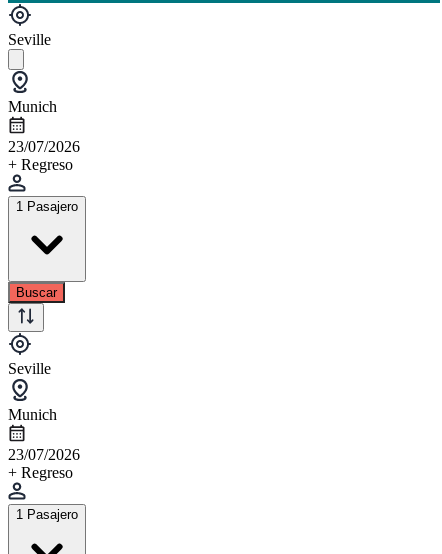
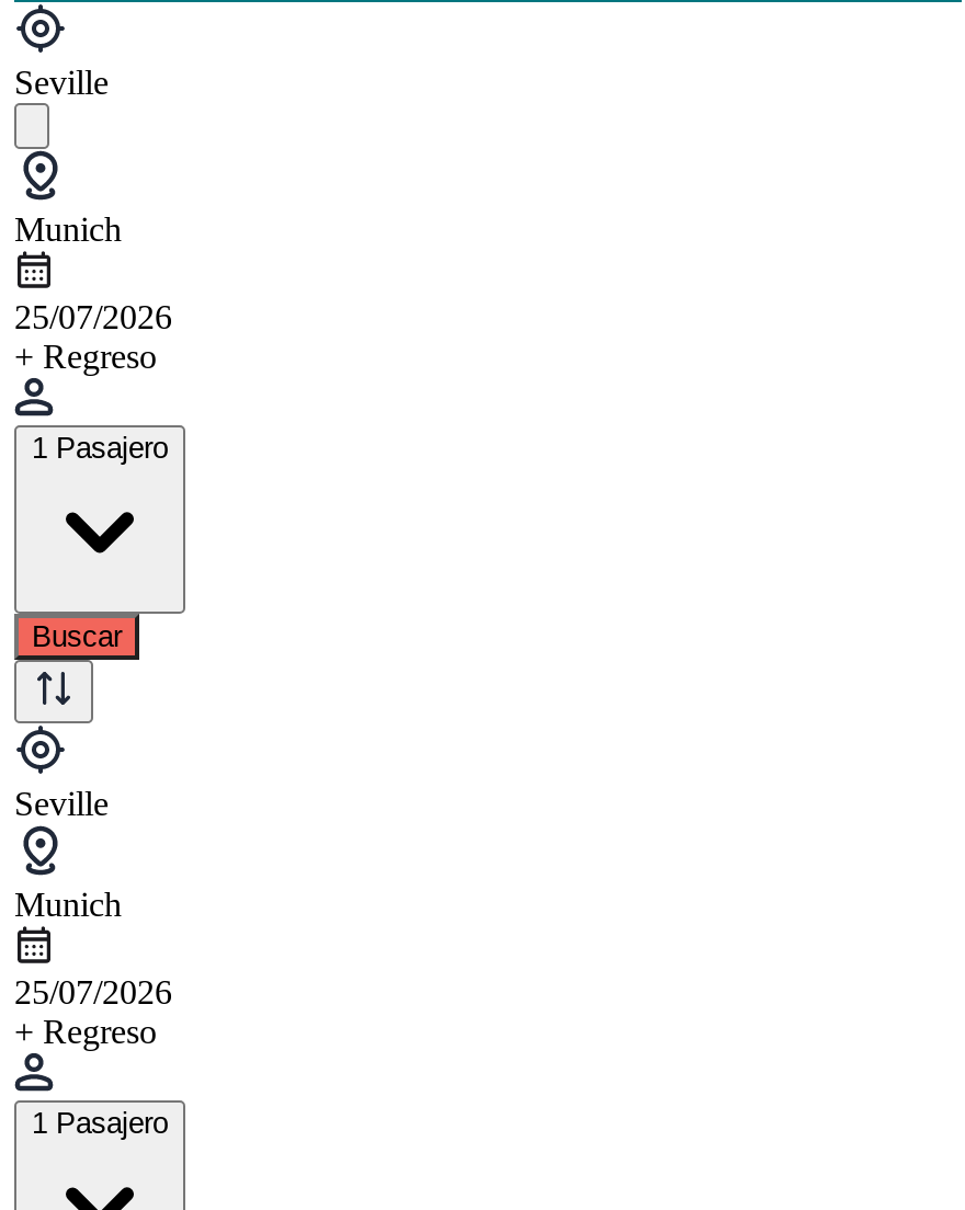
[8,138,80,155] 23/07/2026 -> [14,298,172,335] 25/07/2026
[8,446,80,463] 23/07/2026 -> [14,973,172,1010] 25/07/2026

